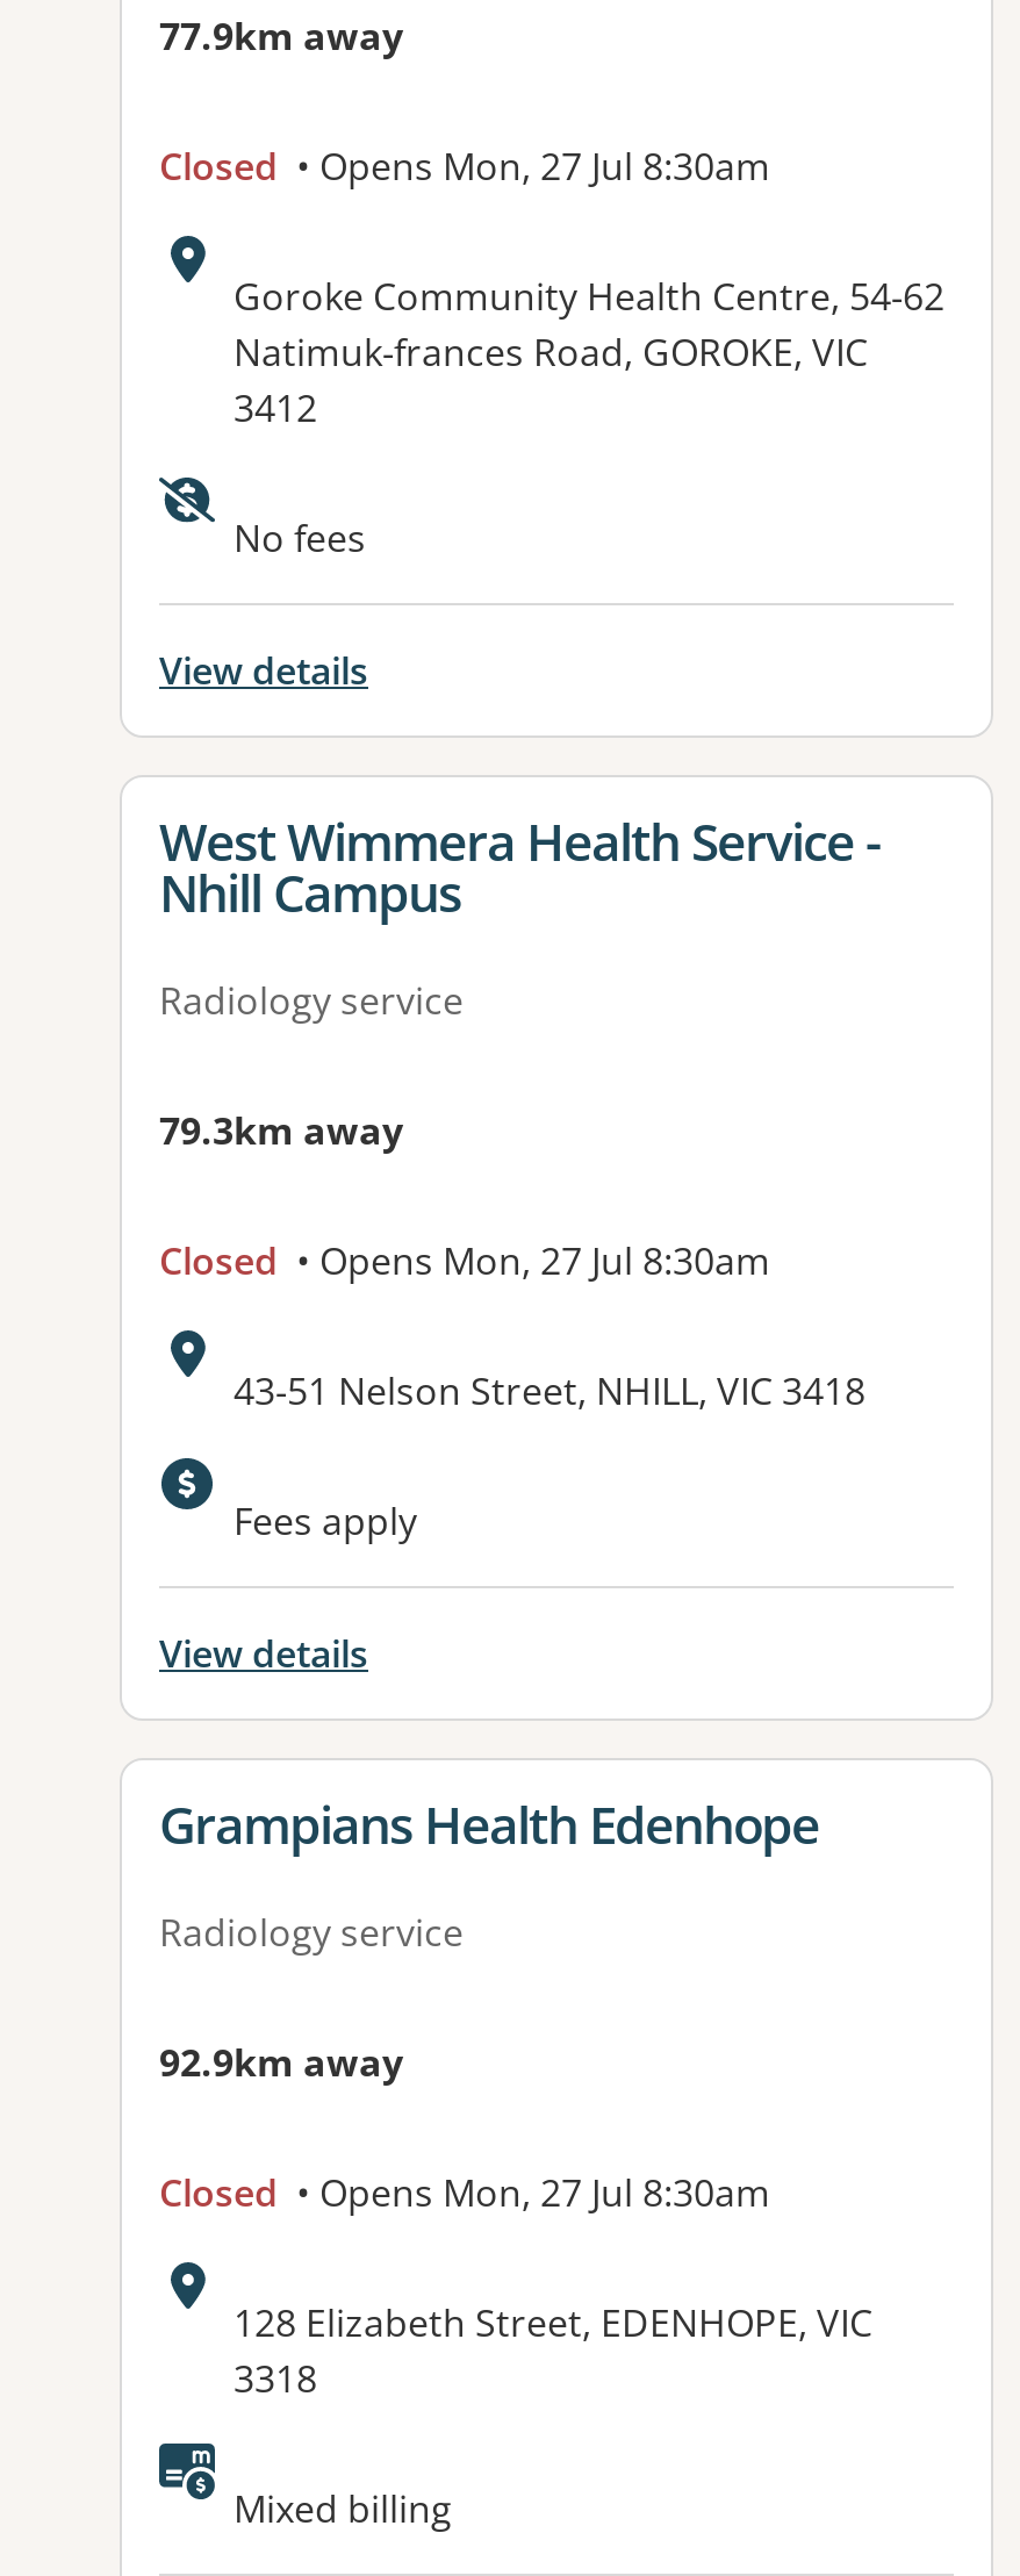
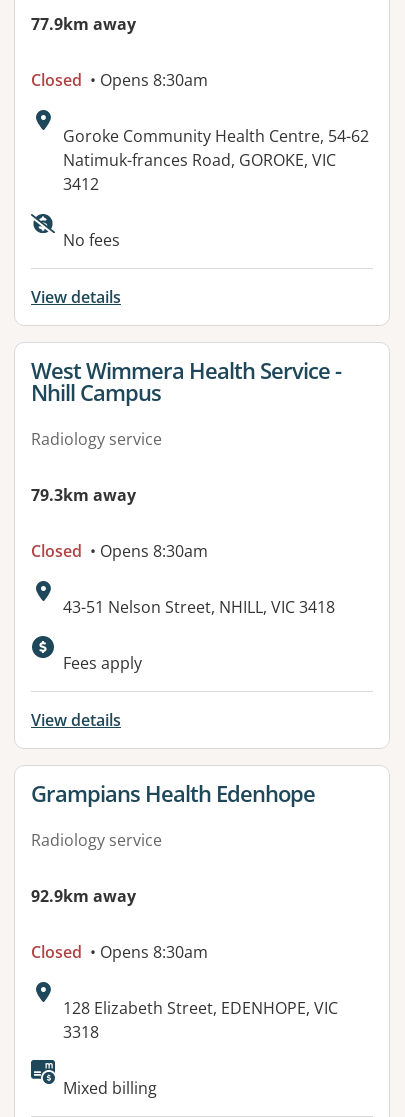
[159,142,770,193] Closed • Opens Mon, 27 Jul 8:30am -> [31,69,208,91] Closed • Opens 8:30am
[159,1236,770,1287] Closed • Opens Mon, 27 Jul 8:30am -> [31,540,208,562] Closed • Opens 8:30am
[159,2168,770,2219] Closed • Opens Mon, 27 Jul 8:30am -> [31,941,208,963] Closed • Opens 8:30am

